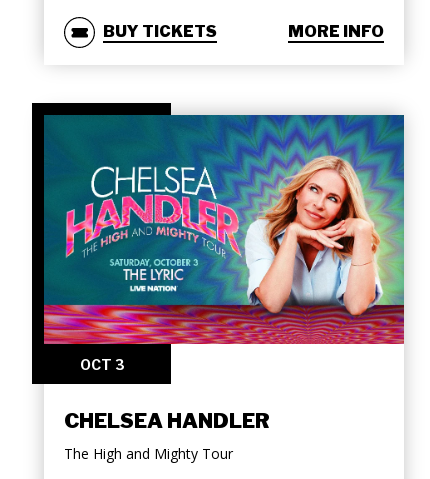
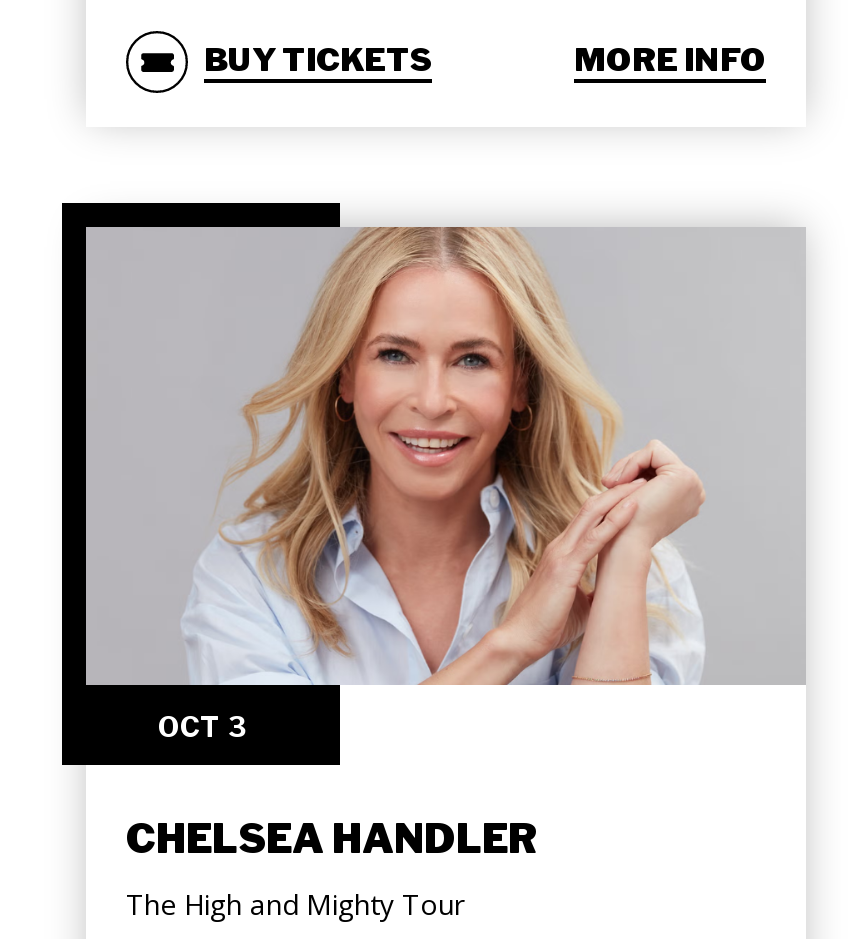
[43,114,405,345] [image] -> [84,225,806,687] [image]

